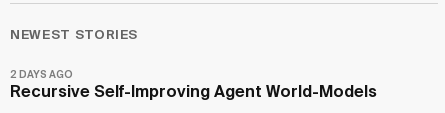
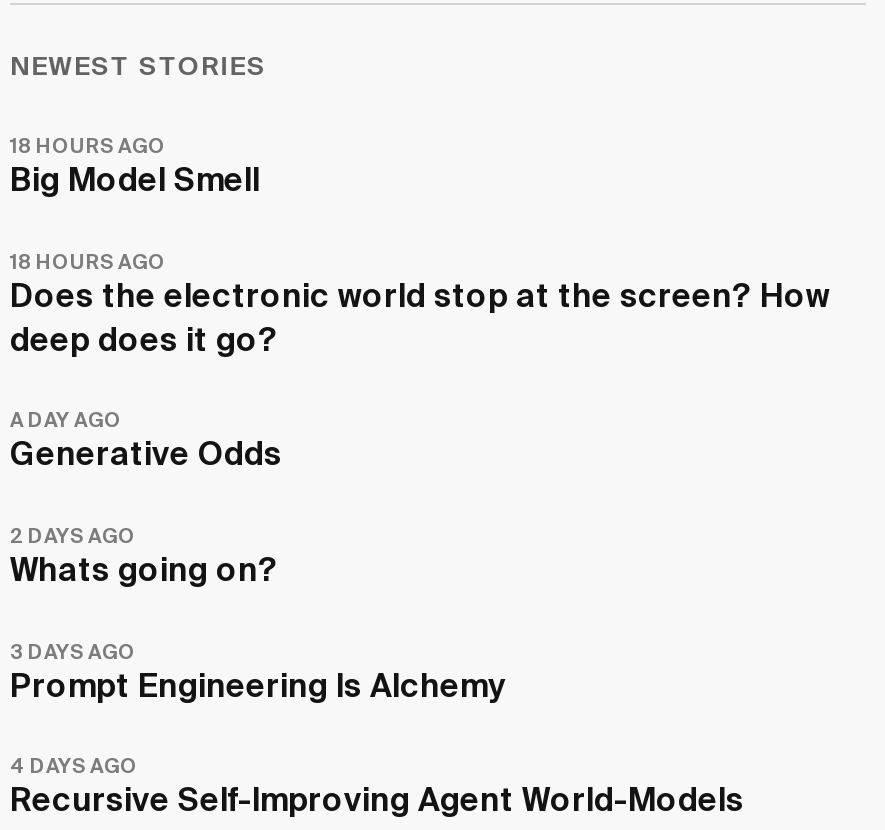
none -> [10,138,830,474] 18 HOURS AGO | Big Model Smell | 18 HOURS AGO | Does the electronic world stop at the screen? How | deep does it go? | A DAY AGO | Generative Odds
none -> [10,557,506,778] Whats going on? | 3 DAYS AGO | Prompt Engineering Is Alchemy | 4 DAYS AGO

